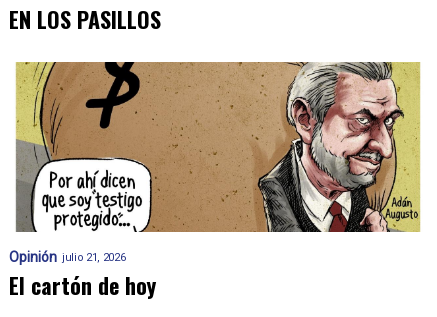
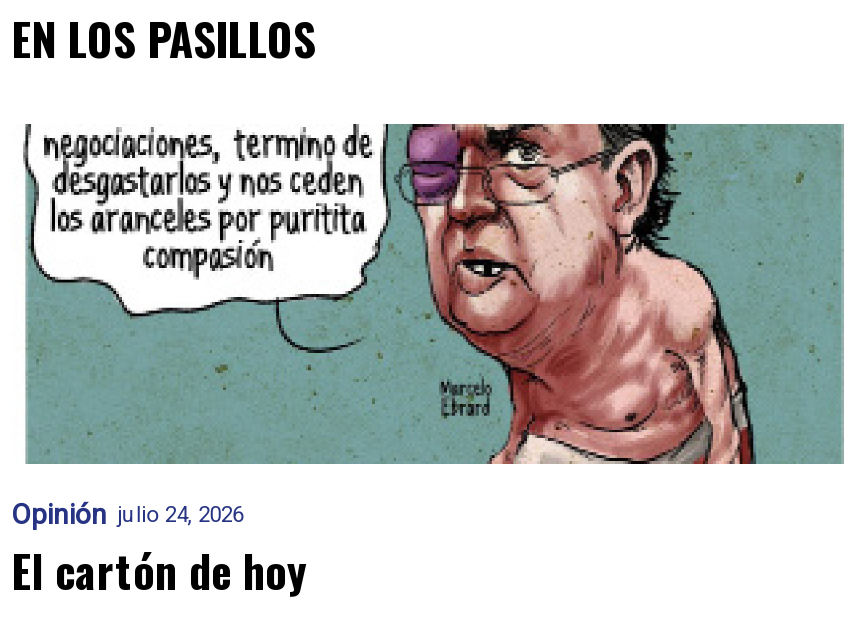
[9,61,425,265] [image] | Opinión julio 21, 2026 -> [11,122,845,530] [image] | Opinión julio 24, 2026

